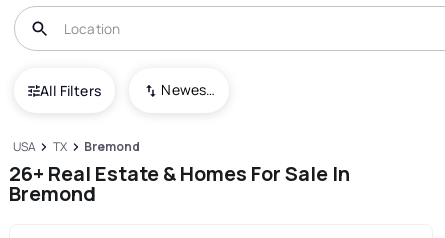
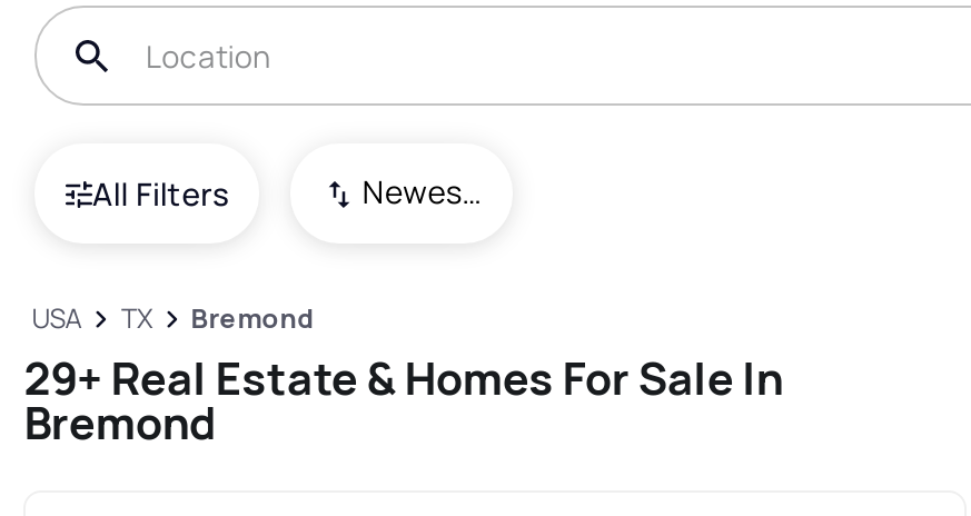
[9,160,350,187] 26+ Real Estate & Homes For Sale In -> [24,348,782,408] 29+ Real Estate & Homes For Sale In

